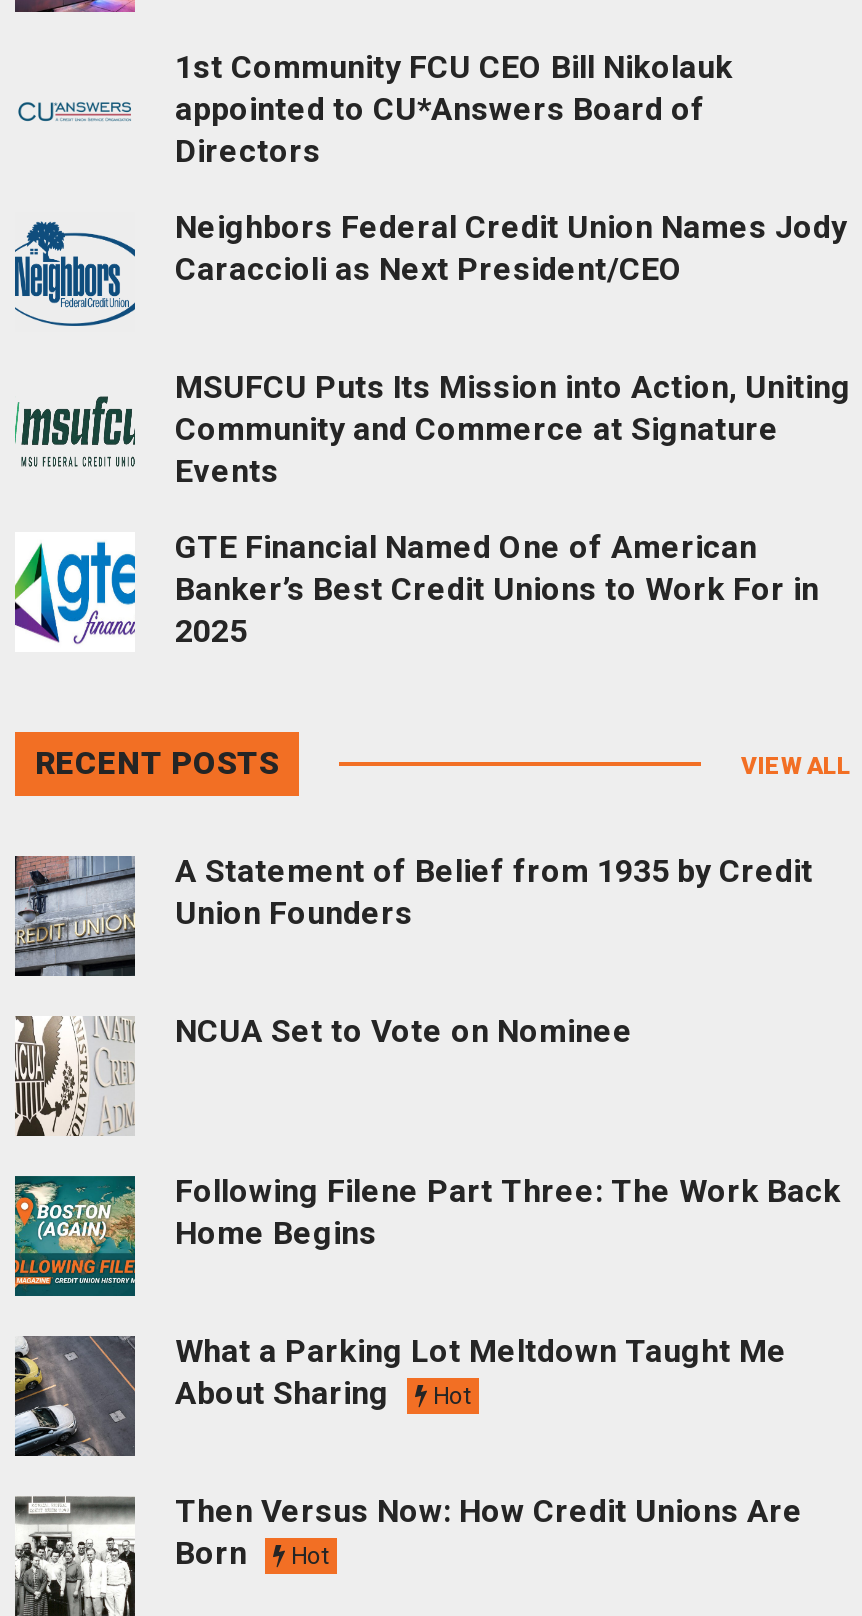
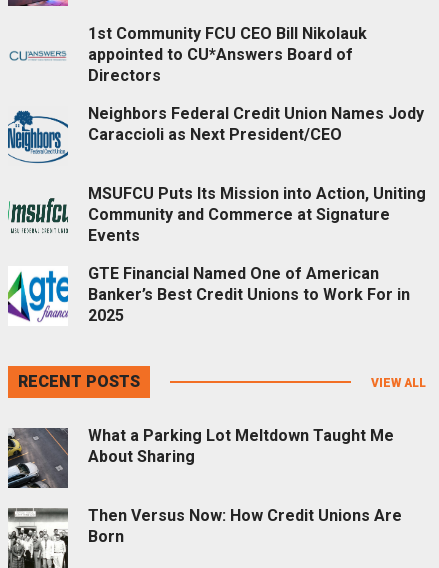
[13,851,813,1049] [image] | A Statement of Belief from 1935 by Credit | Union Founders | NCUA Set to Vote on Nominee -> none
[13,1016,841,1251] [image] | Following Filene Part Three: The Work Back | Home Begins -> none
[13,1174,137,1298] [image] -> none
[433,1381,471,1409] Hot -> none
[291,1541,329,1569] Hot -> none

